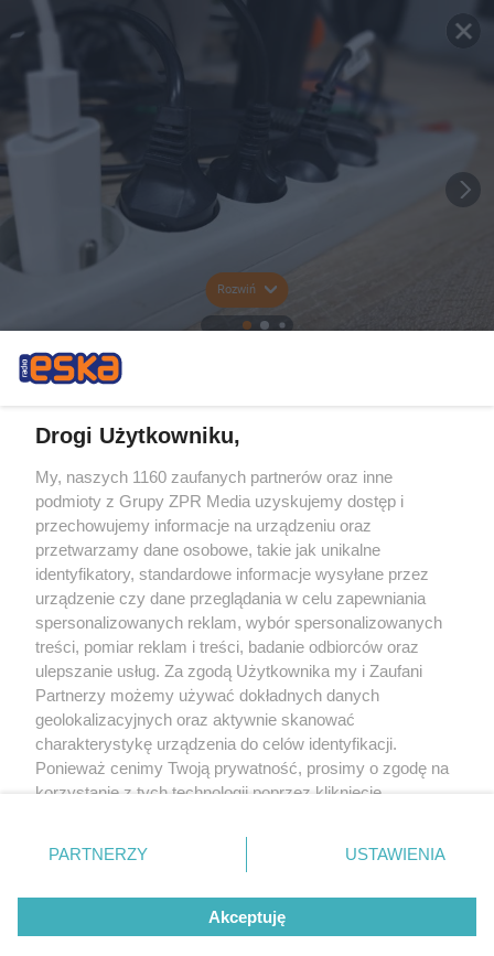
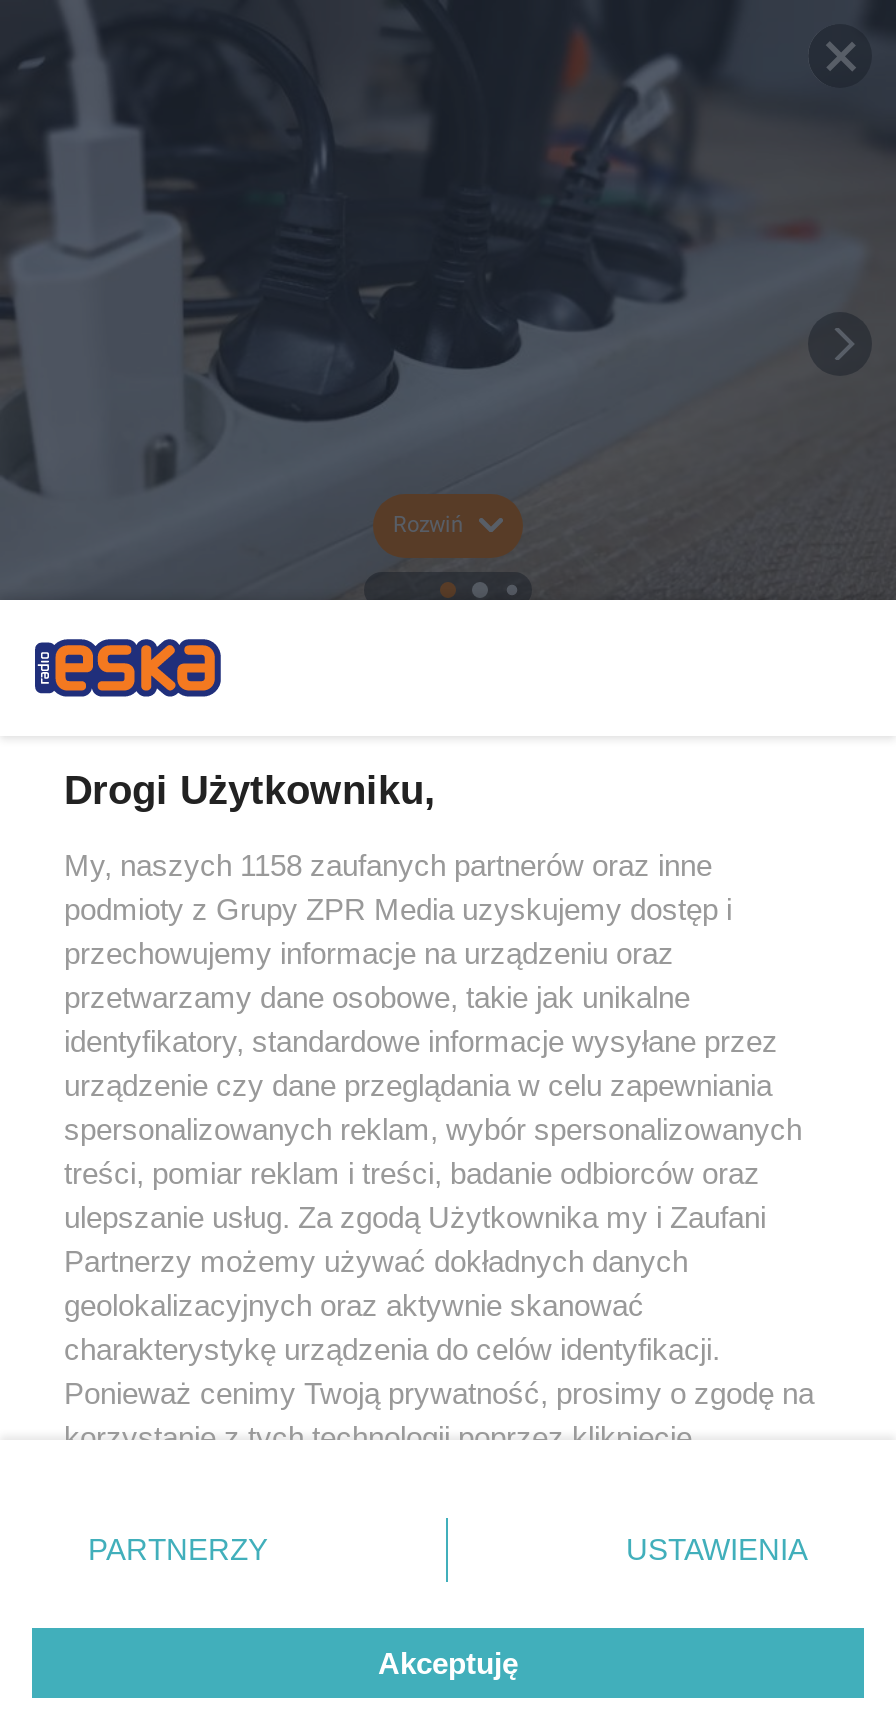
[35,468,393,486] My, naszych 1160 zaufanych partnerów oraz inne -> [64,848,712,882] My, naszych 1158 zaufanych partnerów oraz inne

